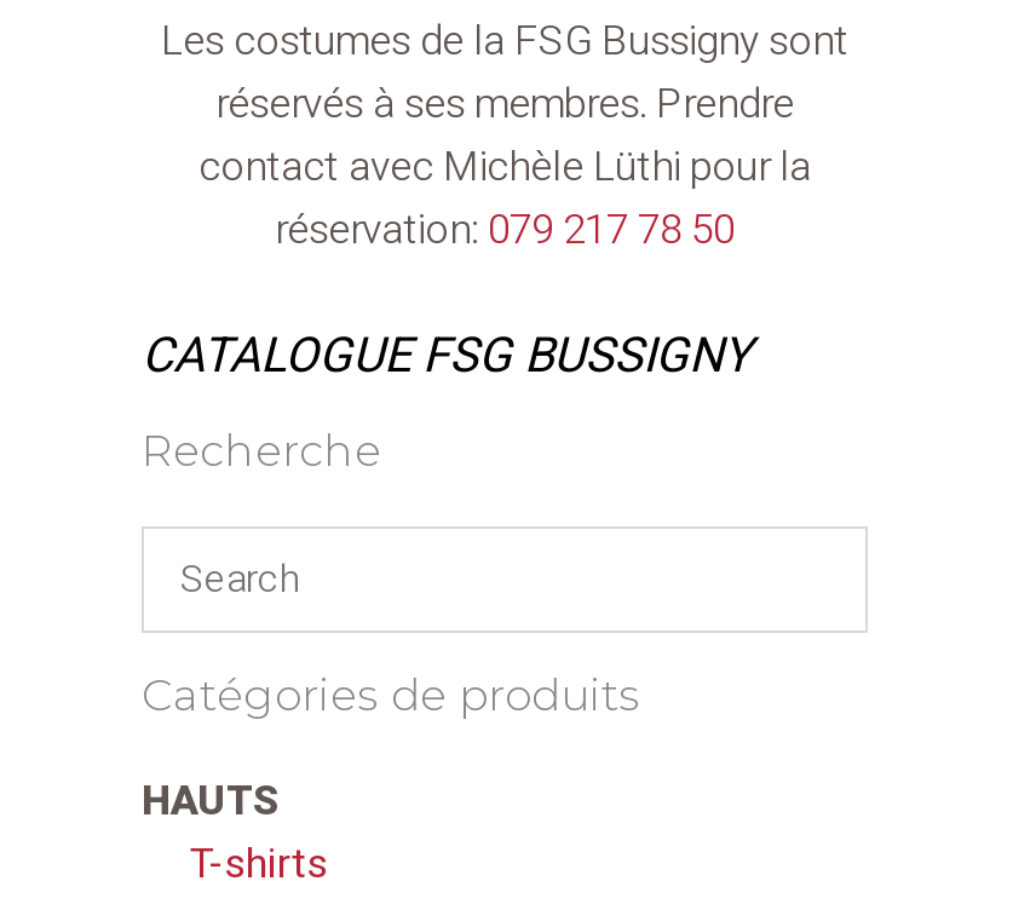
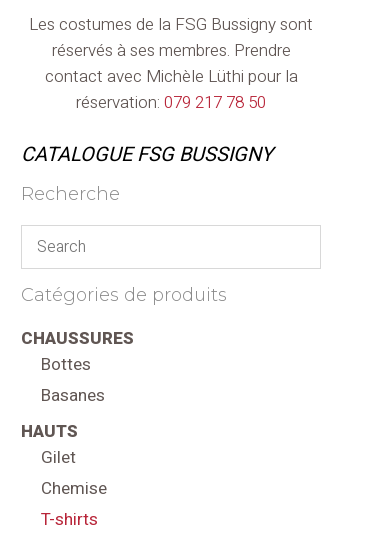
none -> [21,326,134,408] CHAUSSURES | Bottes | Basanes
none -> [41,445,107,501] Gilet | Chemise

